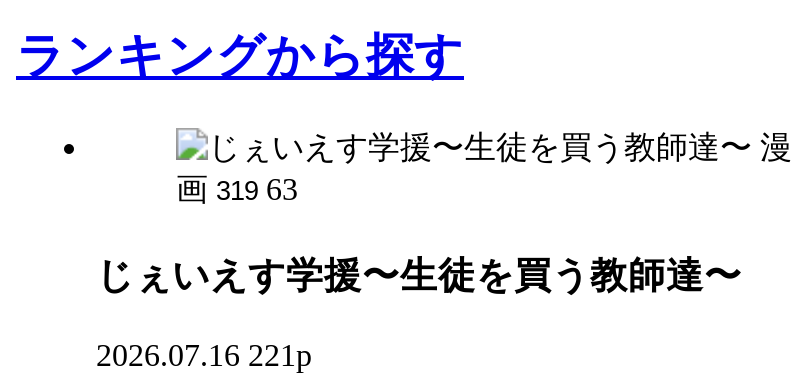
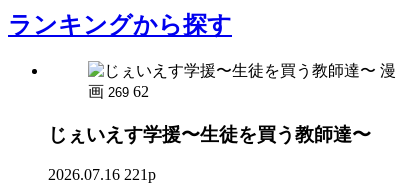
[176,172,298,206] 画 319 63 -> [88,83,149,100] 画 269 62

